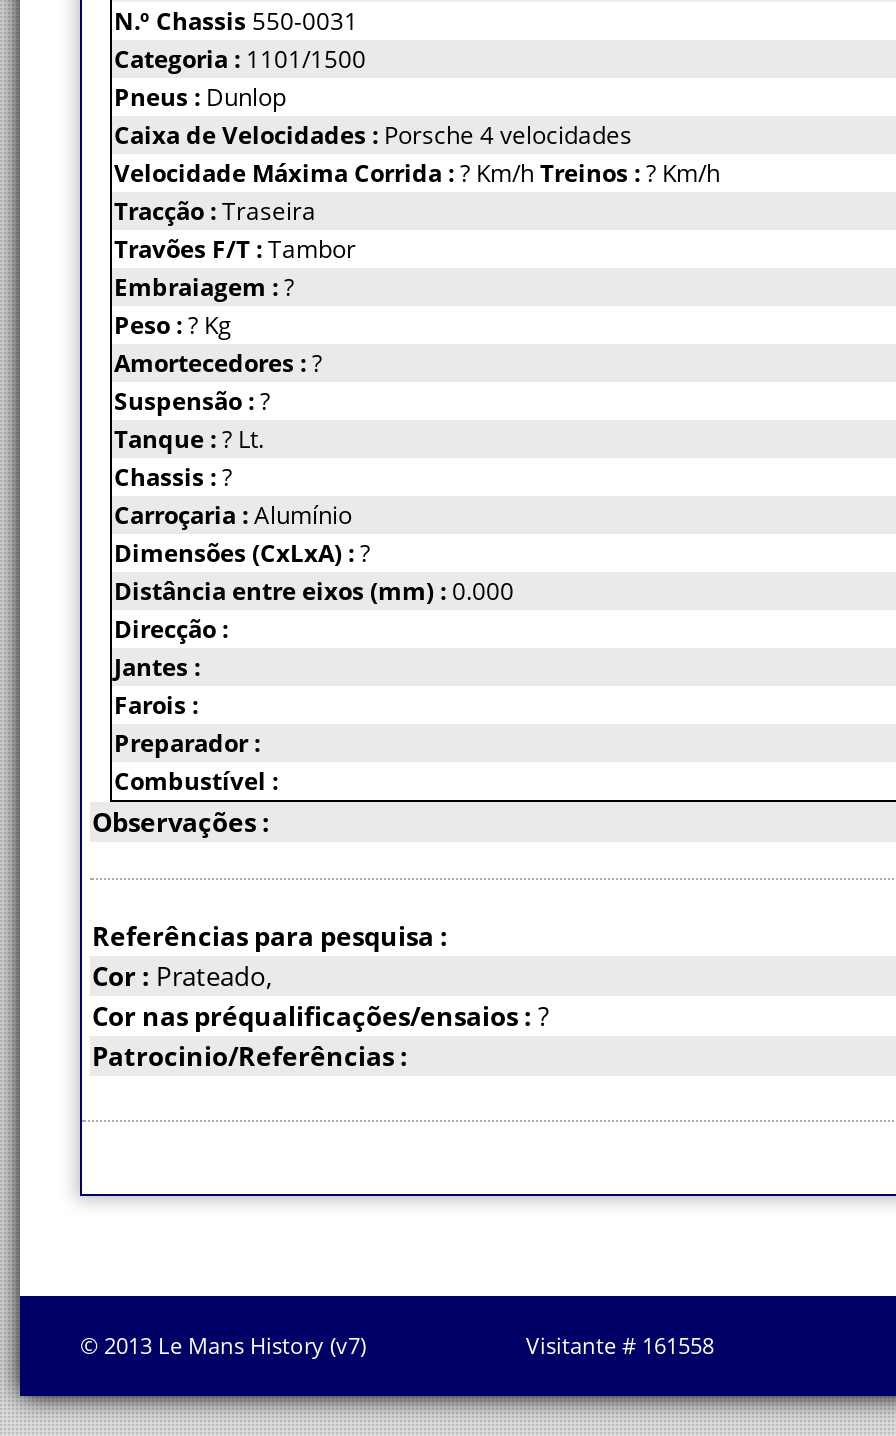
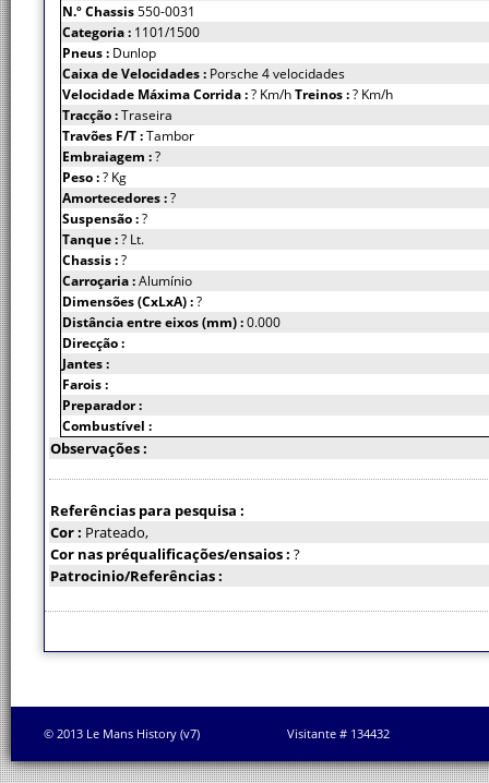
[526,1330,714,1360] Visitante # 161558 -> [287,725,390,742] Visitante # 134432

